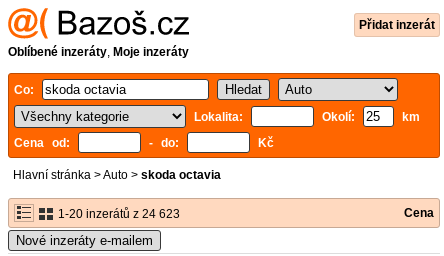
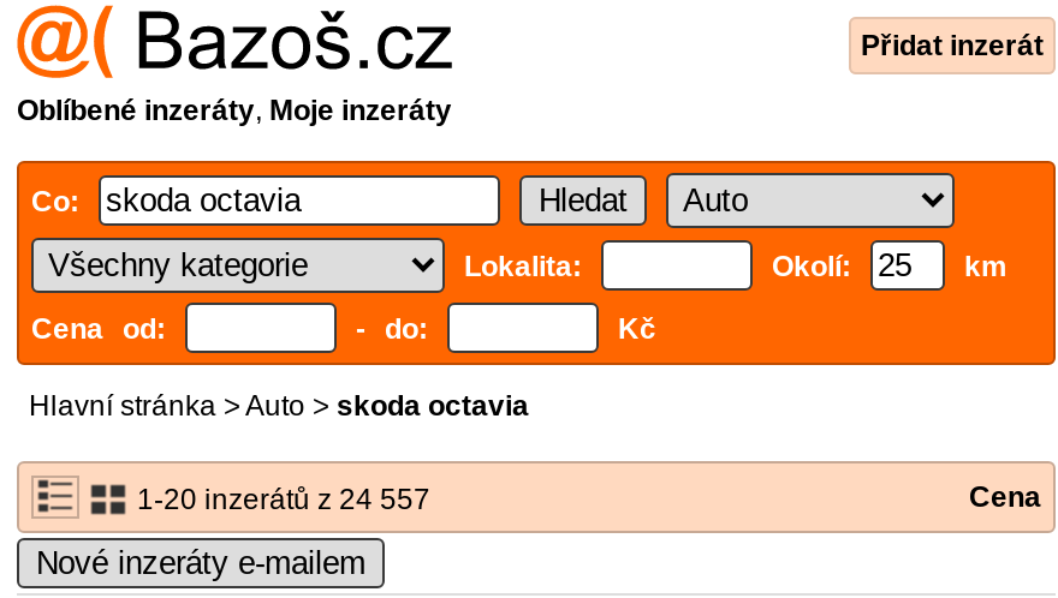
[55,207,180,221] 1-20 inzerátů z 24 623 -> [130,483,430,516] 1-20 inzerátů z 24 557

